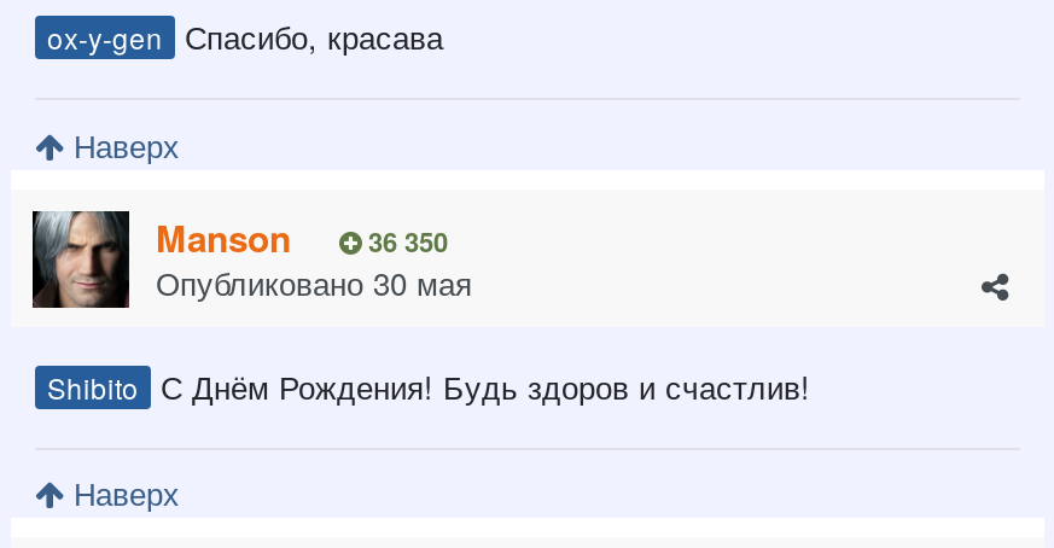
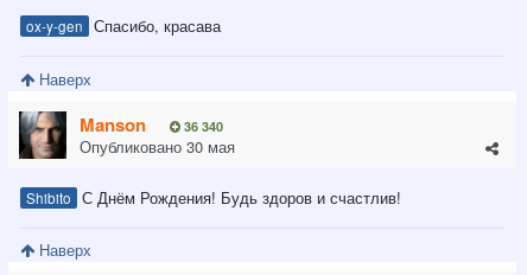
[156,211,448,264] Manson 36 350 -> [80,111,223,137] Manson 36 340

